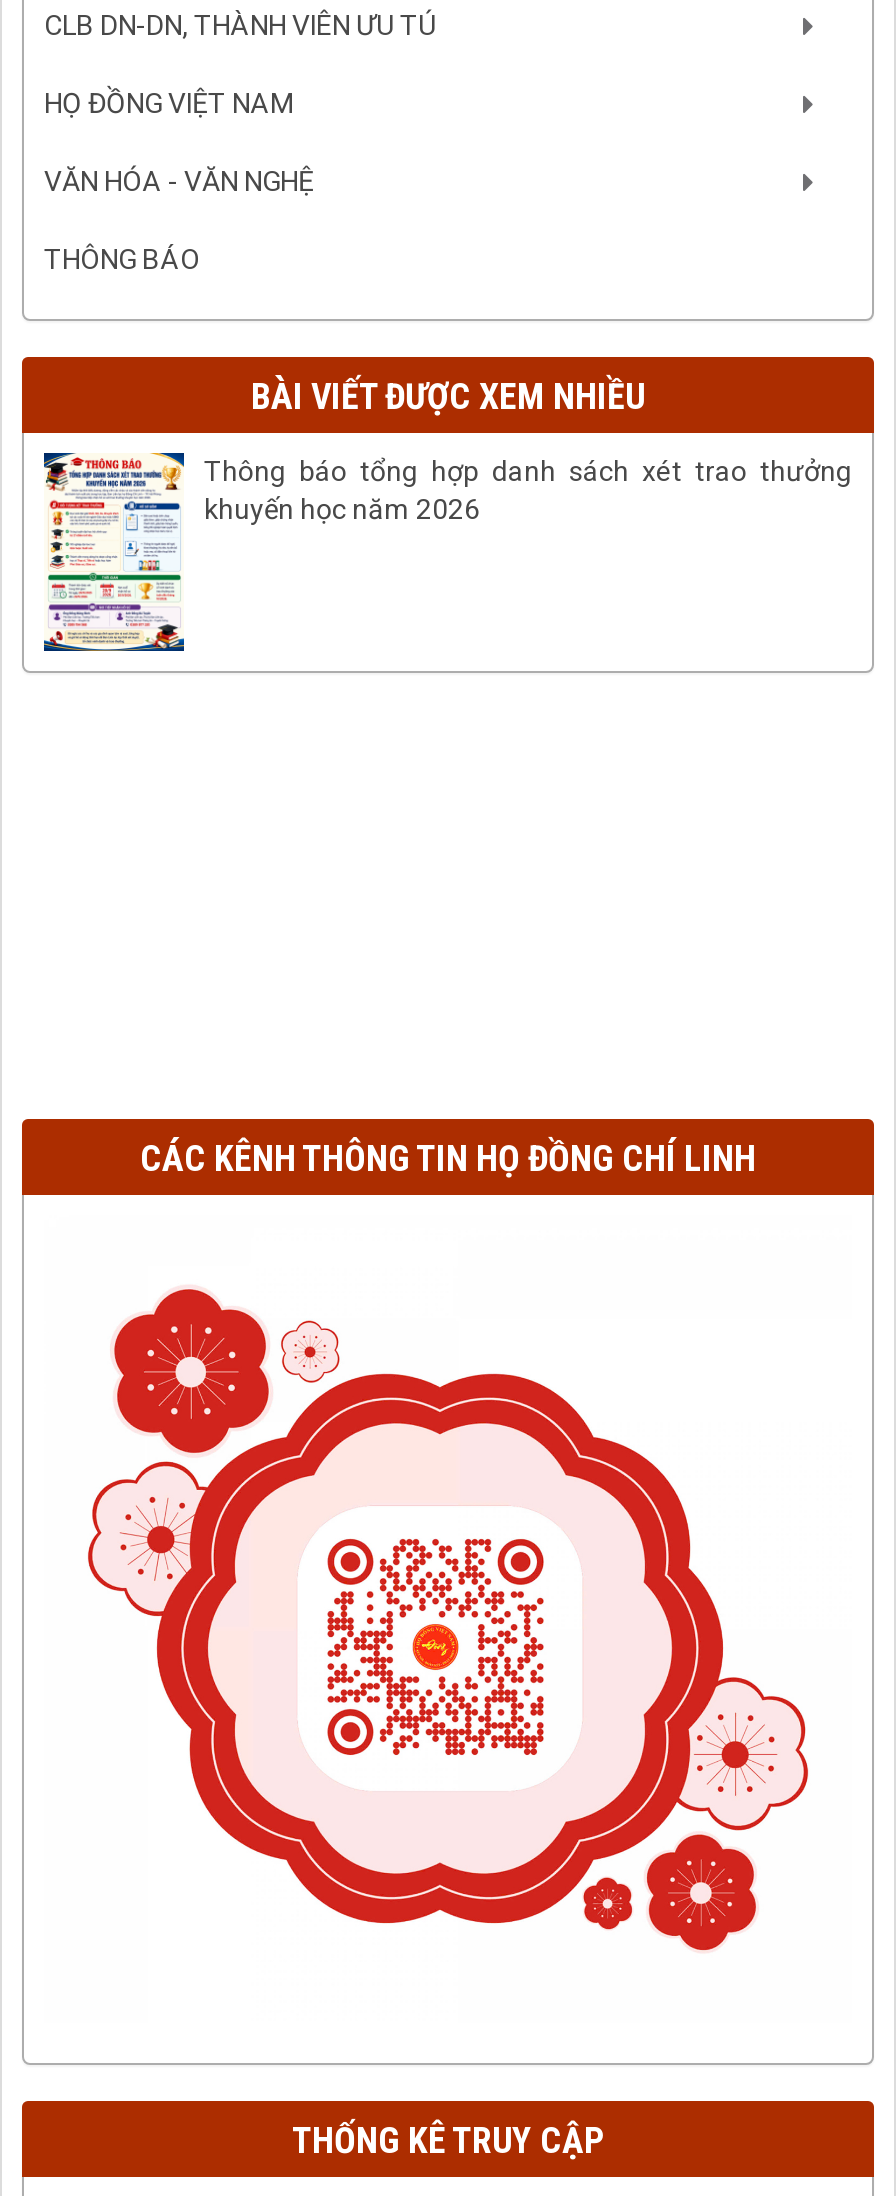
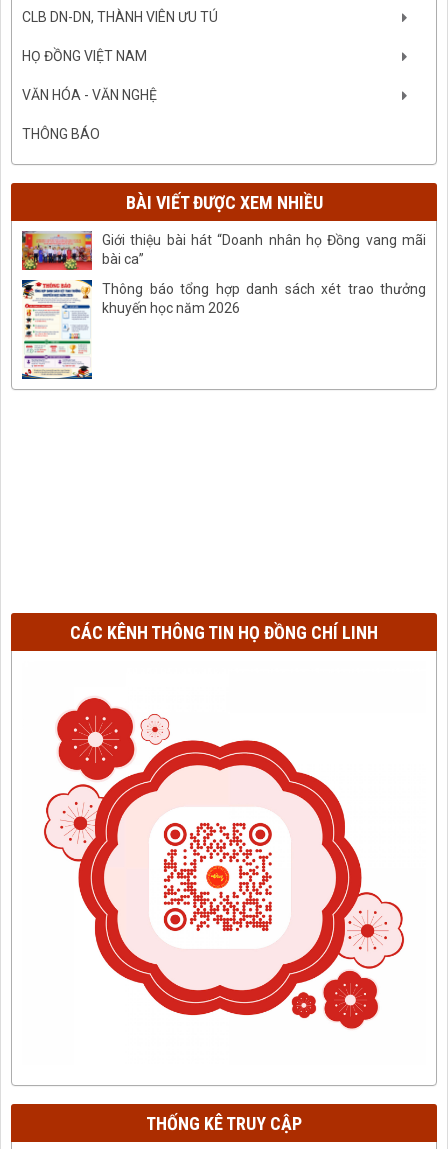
none -> [21,230,426,270] [image] | Giới thiệu bài hát “Doanh nhân họ Đồng vang mãi | bài ca”

